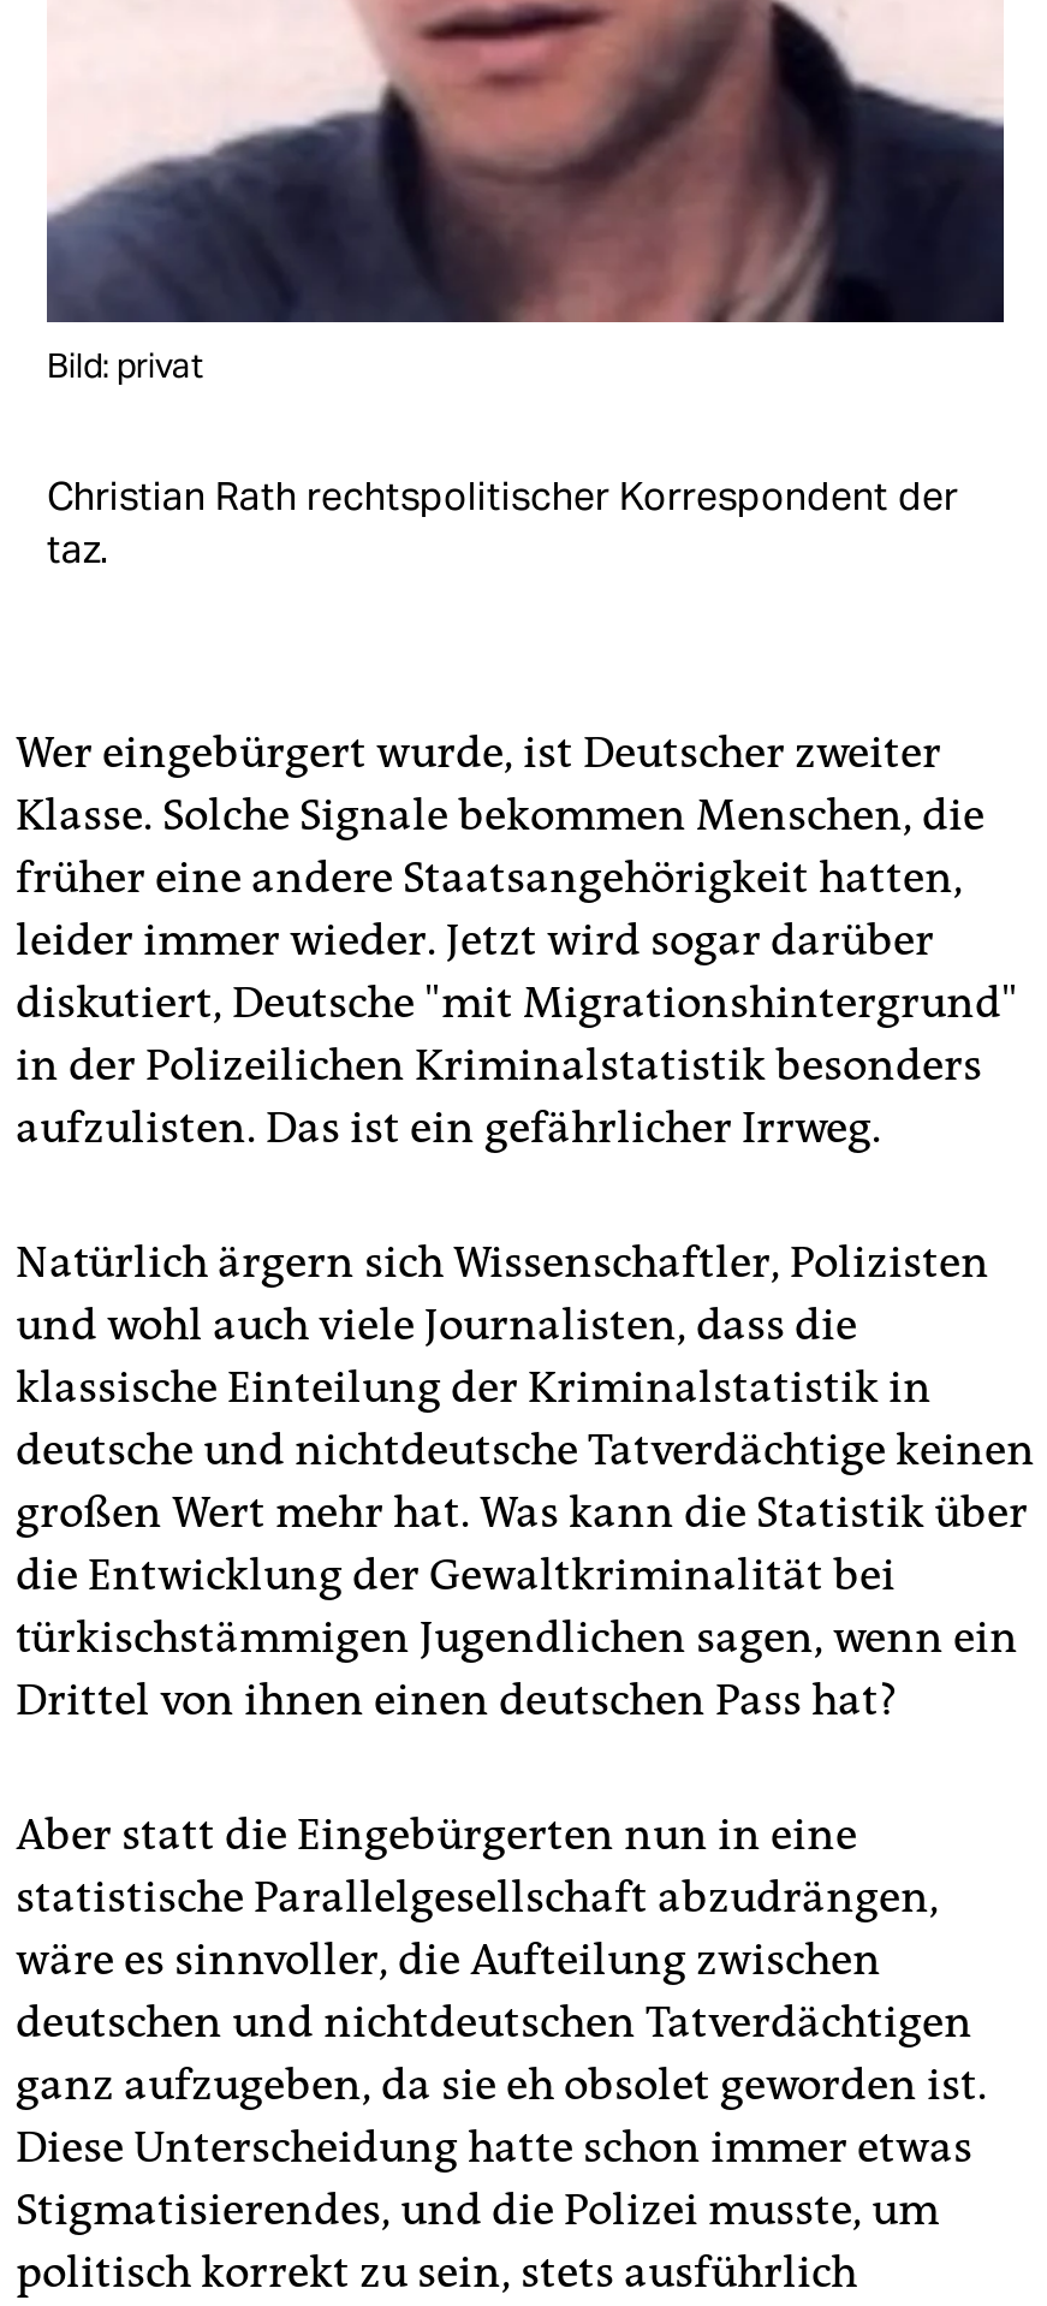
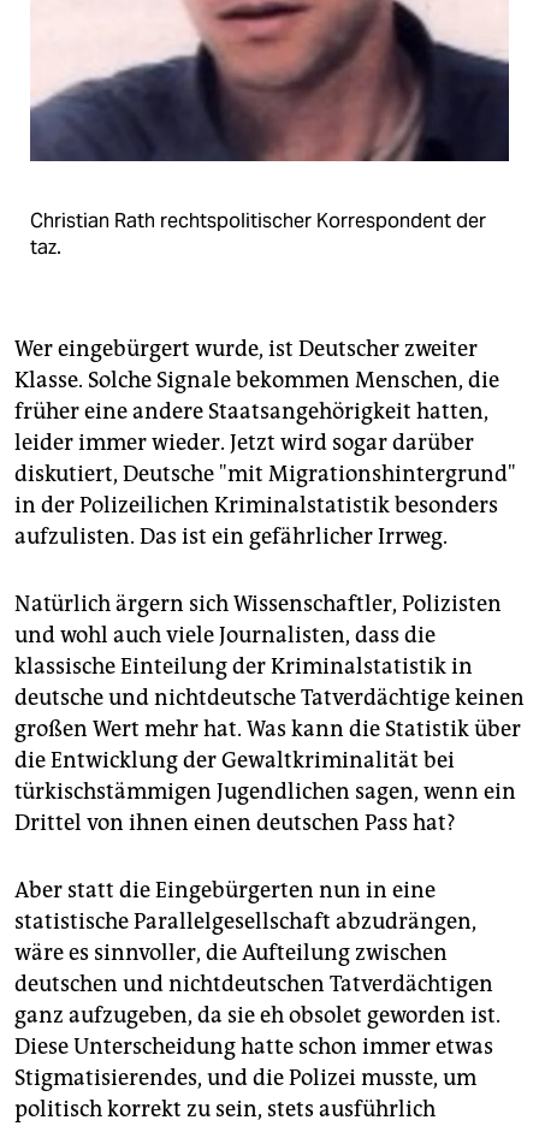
[47,344,203,387] Bild: privat -> none

